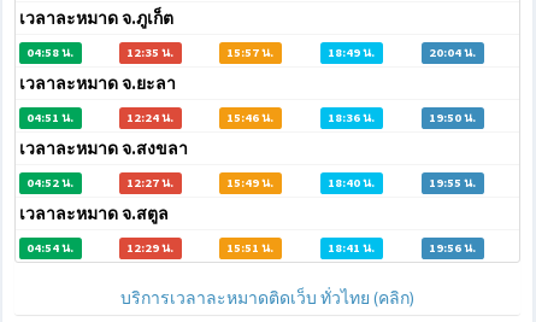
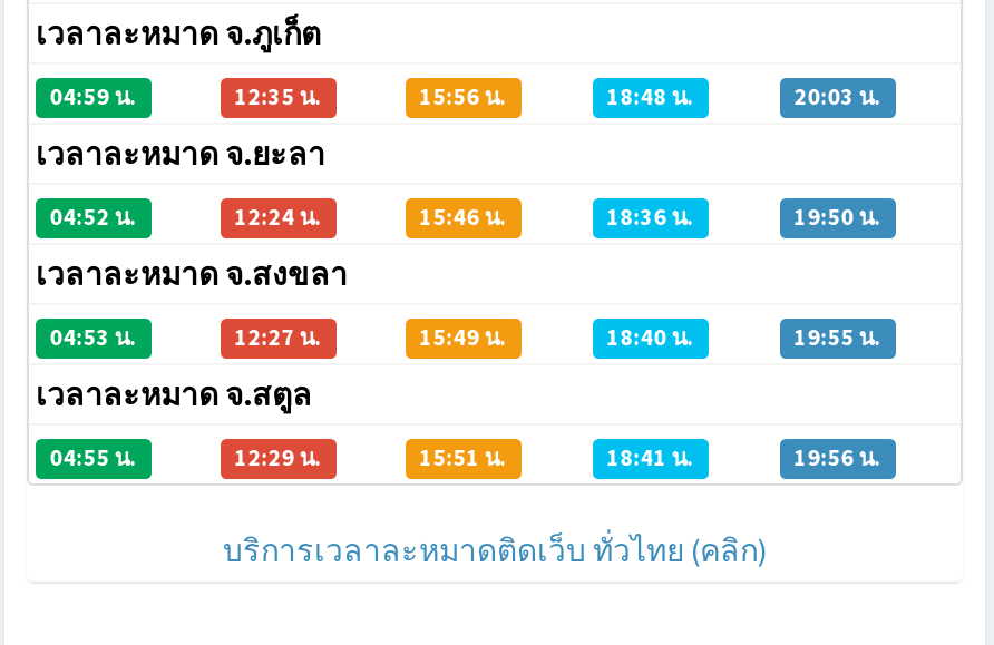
[27,45,74,60] 04:58 น. -> [50,83,137,112] 04:59 น.
[227,45,274,60] 15:57 น. -> [420,83,507,112] 15:56 น.
[328,45,375,60] 18:49 น. -> [607,83,694,112] 18:48 น.
[429,45,476,60] 20:04 น. -> [794,83,881,112] 20:03 น.
[27,110,74,126] 04:51 น. -> [50,203,137,232] 04:52 น.
[27,175,74,191] 04:52 น. -> [50,323,137,352] 04:53 น.
[27,240,74,256] 04:54 น. -> [50,444,137,473] 04:55 น.

